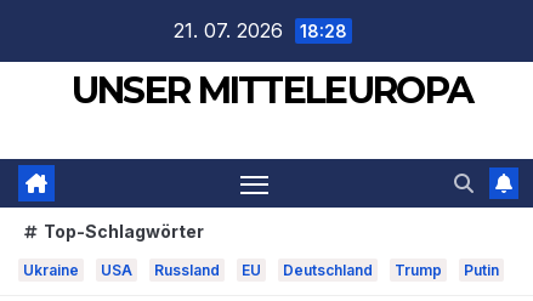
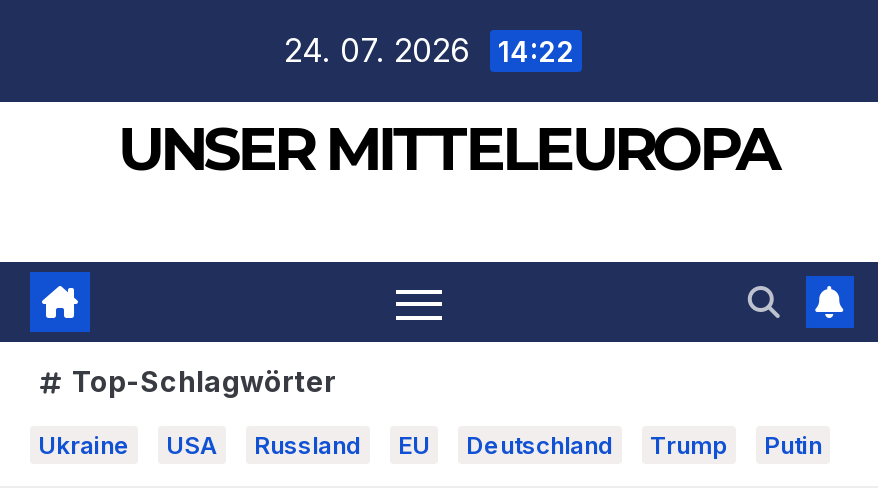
[174,18,347,42] 21. 07. 2026 18:28 -> [284,30,574,70] 24. 07. 2026 14:22

